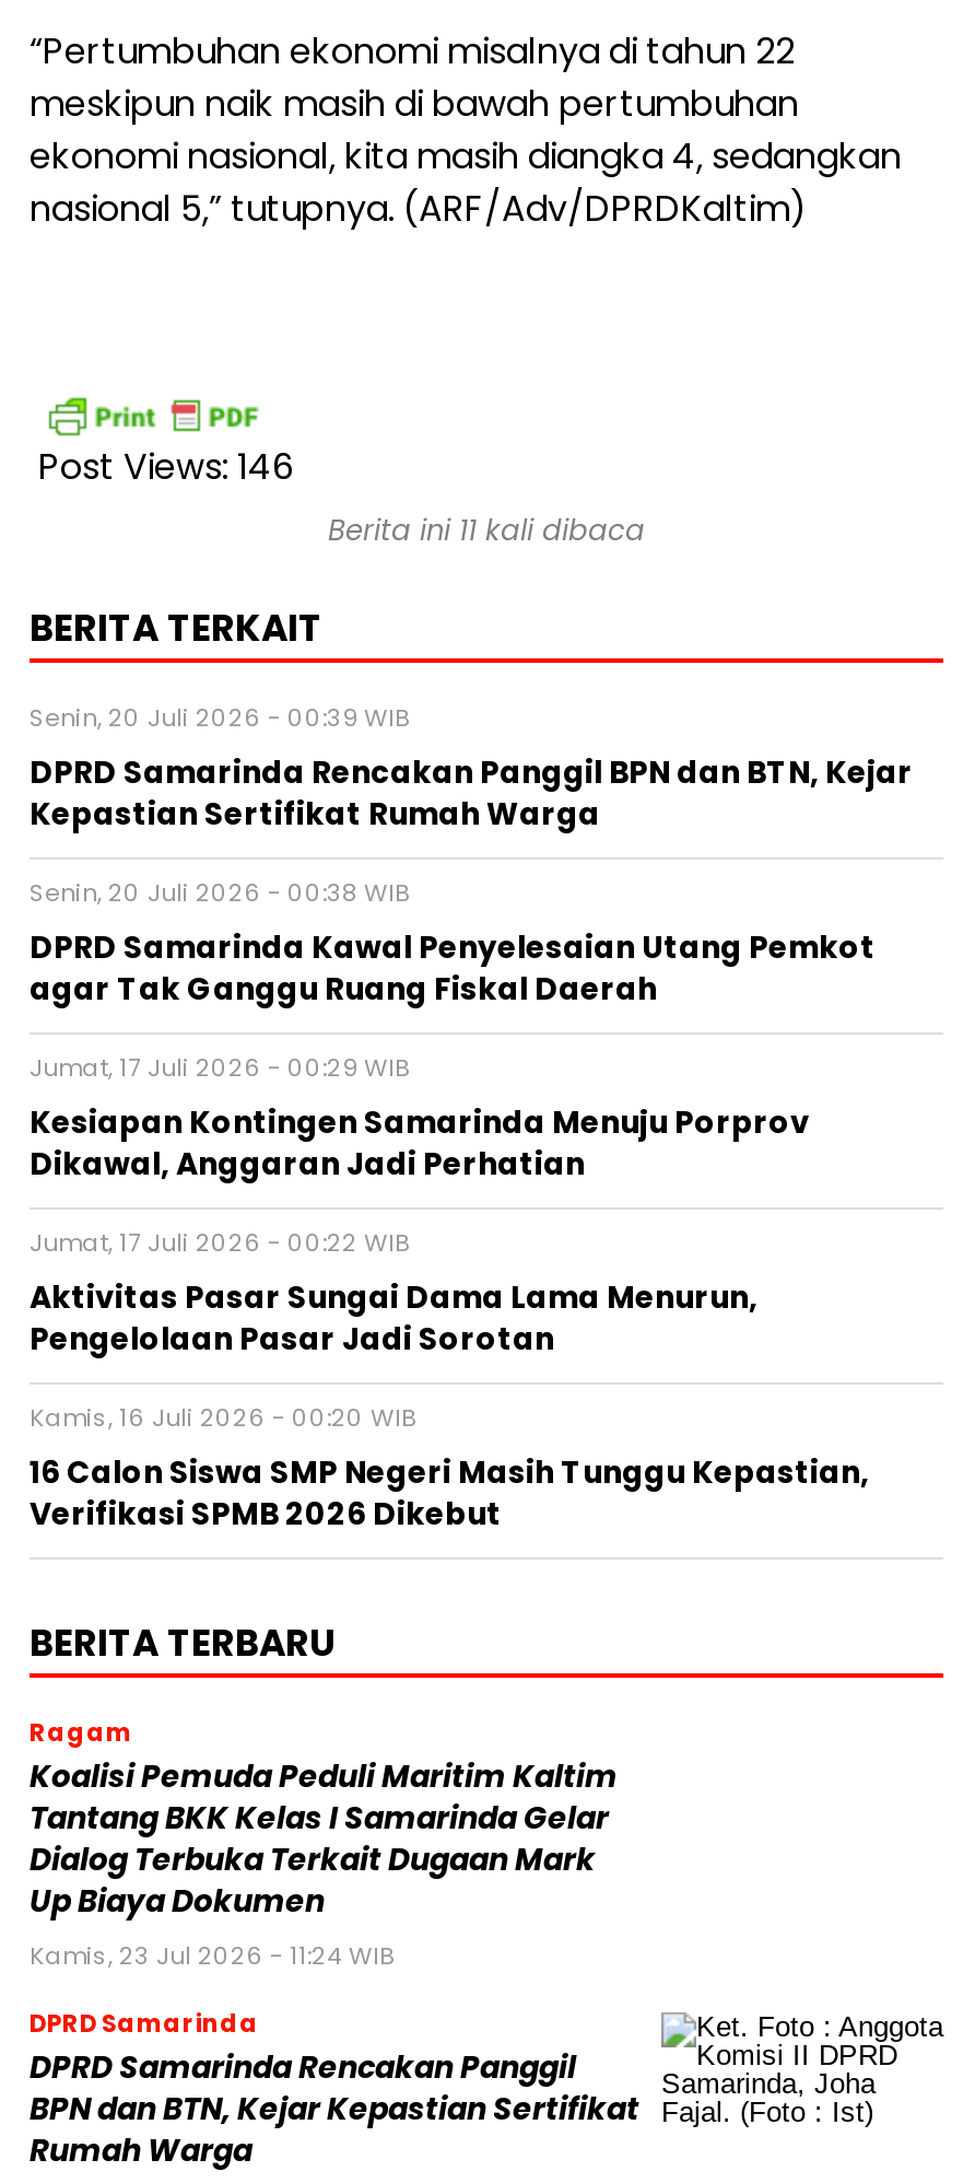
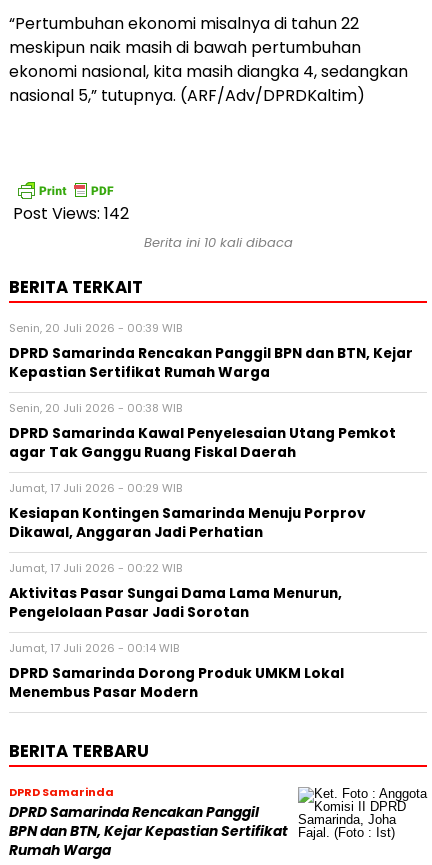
[38,442,294,492] Post Views: 146 -> [13,202,129,225] Post Views: 142
[328,510,645,551] Berita ini 11 kali dibaca -> [143,233,292,252] Berita ini 10 kali dibaca
[30,1400,869,1536] Kamis, 16 Juli 2026 - 00:20 WIB | 16 Calon Siswa SMP Negeri Masih Tunggu Kepastian, | Verifikasi SPMB 2026 Dikebut -> [9,640,344,702] Jumat, 17 Juli 2026 - 00:14 WIB | DPRD Samarinda Dorong Produk UMKM Lokal | Menembus Pasar Modern
[30,1715,618,1973] Ragam | Koalisi Pemuda Peduli Maritim Kaltim | Tantang BKK Kelas I Samarinda Gelar | Dialog Terbuka Terkait Dugaan Mark | Up Biaya Dokumen | Kamis, 23 Jul 2026 - 11:24 WIB -> none

